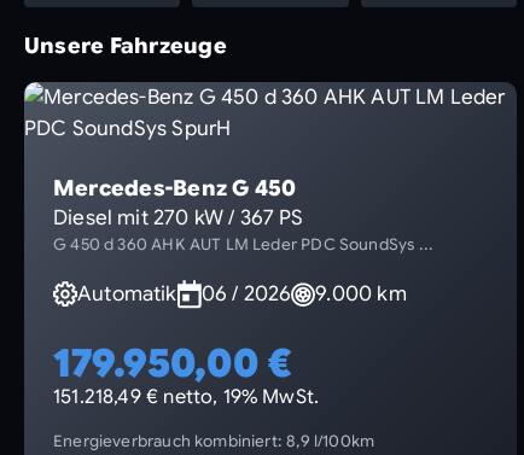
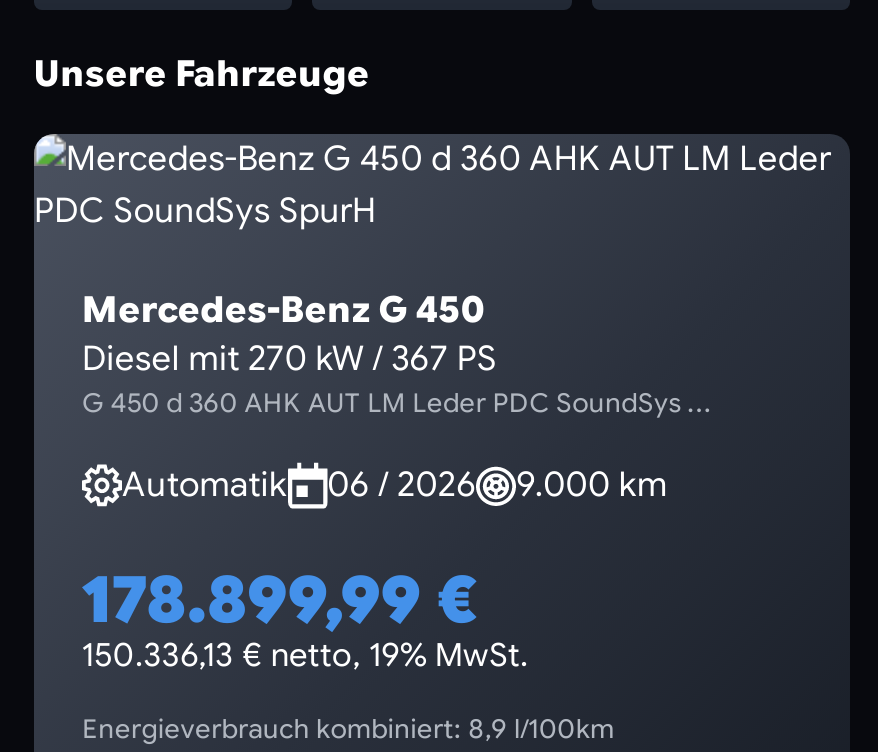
[53,339,292,387] 179.950,00 € -> [82,560,478,640] 178.899,99 €
[53,385,319,409] 151.218,49 € netto, 19% MwSt. -> [82,636,528,676] 150.336,13 € netto, 19% MwSt.

